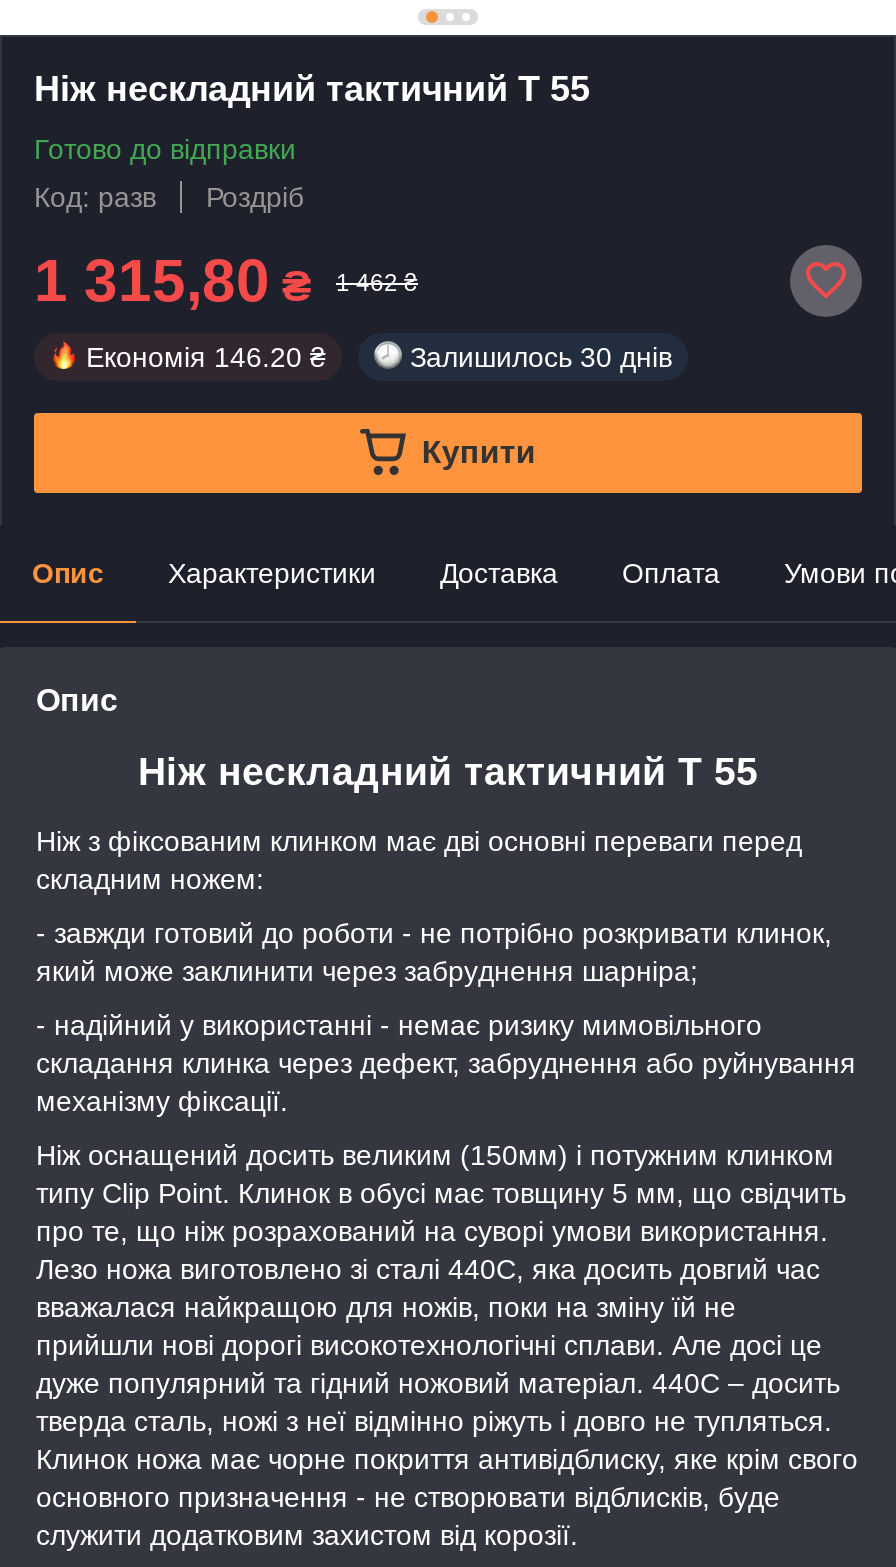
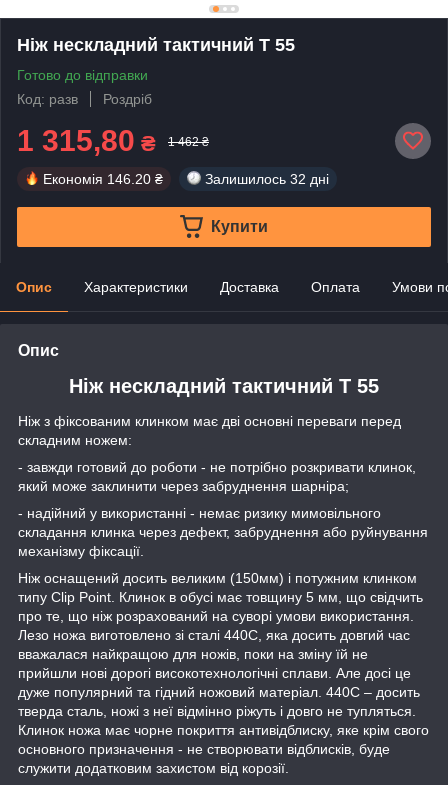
[410,341,672,373] Залишилось 30 днів -> [205,171,329,187] Залишилось 32 дні

